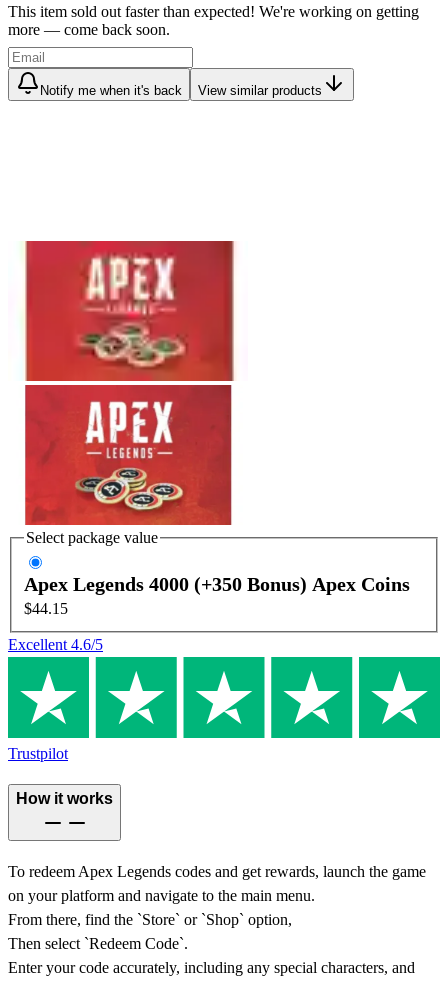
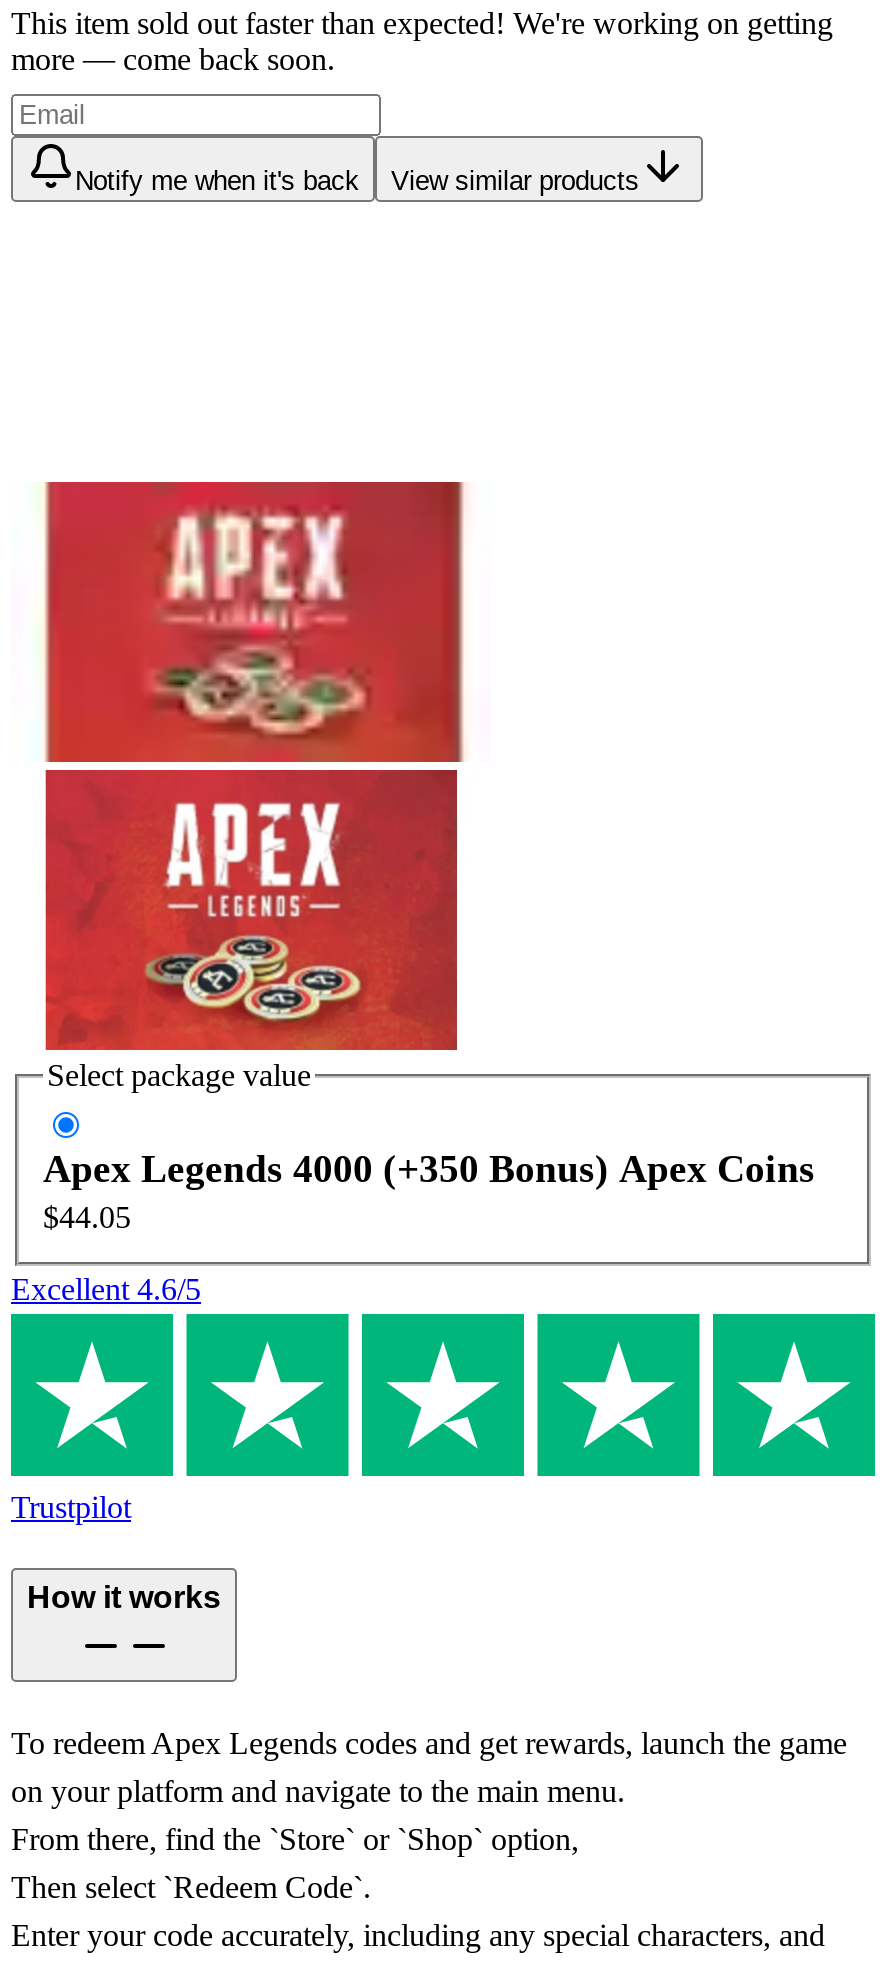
[24,600,68,617] $44.15 -> [43,1199,131,1233] $44.05

